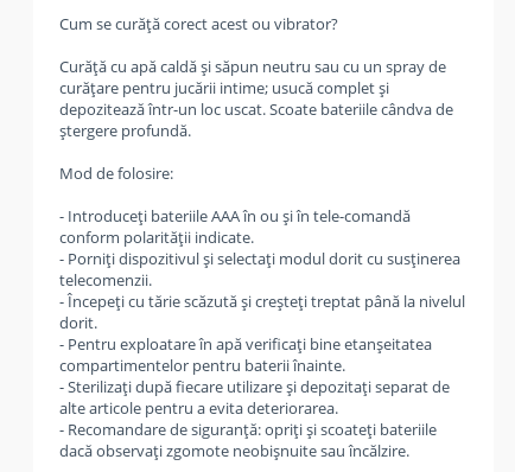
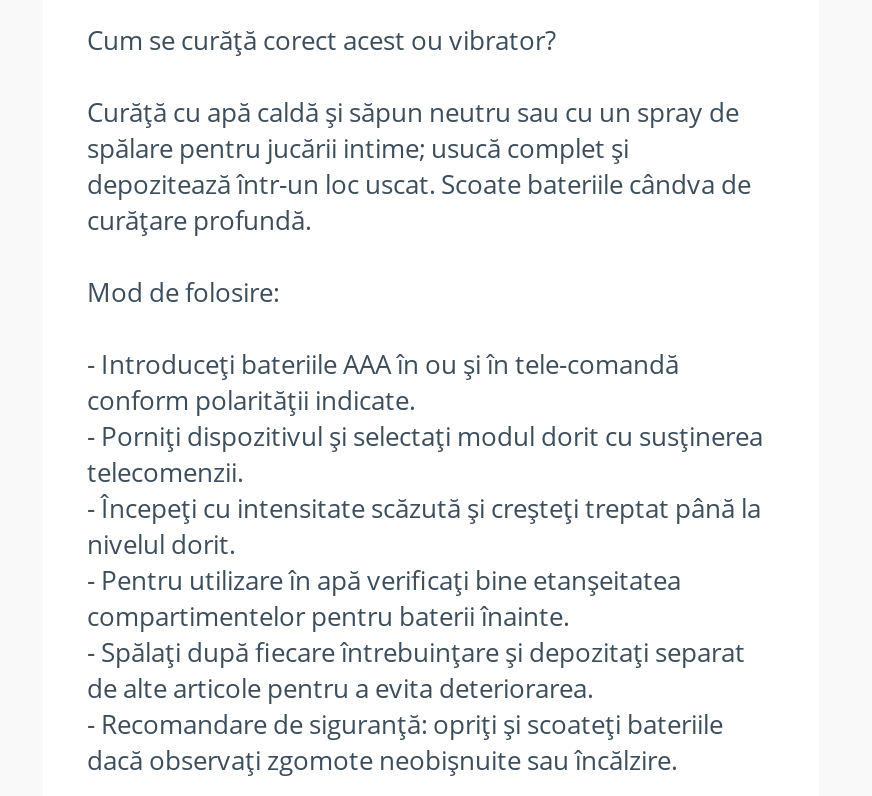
[59,77,389,98] curățare pentru jucării intime; usucă complet și -> [87,130,629,166] spălare pentru jucării intime; usucă complet și
[59,120,191,141] ștergere profundă. -> [87,202,311,238] curățare profundă.
[59,291,465,355] - Începeți cu tărie scăzută și creșteți treptat până la nivelul | dorit. | - Pentru exploatare în apă verificați bine etanșeitatea -> [87,490,761,598] - Începeți cu intensitate scăzută și creșteți treptat până la | nivelul dorit. | - Pentru utilizare în apă verificați bine etanșeitatea
[59,376,450,419] - Sterilizați după fiecare utilizare și depozitați separat de | alte articole pentru a evita deteriorarea. -> [87,634,745,706] - Spălați după fiecare întrebuințare și depozitați separat | de alte articole pentru a evita deteriorarea.

